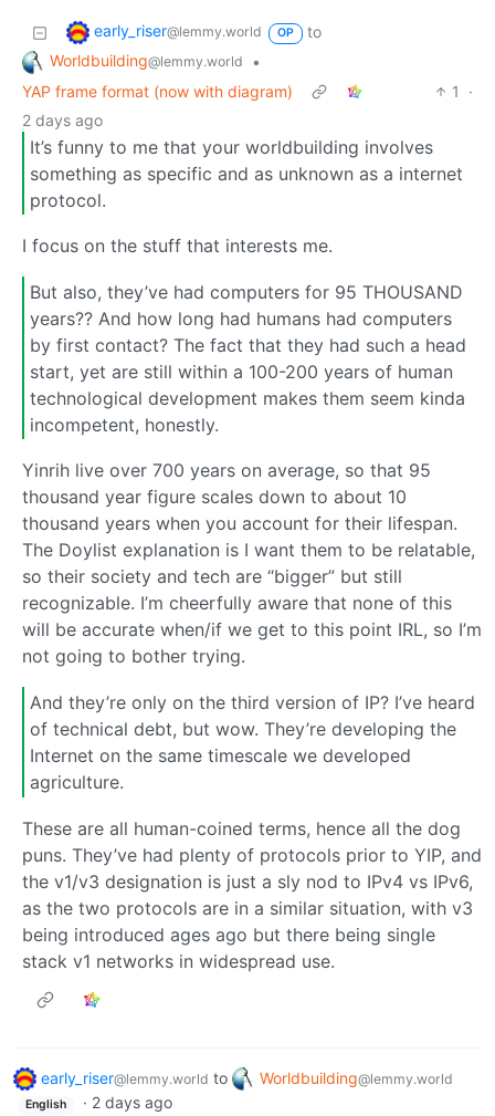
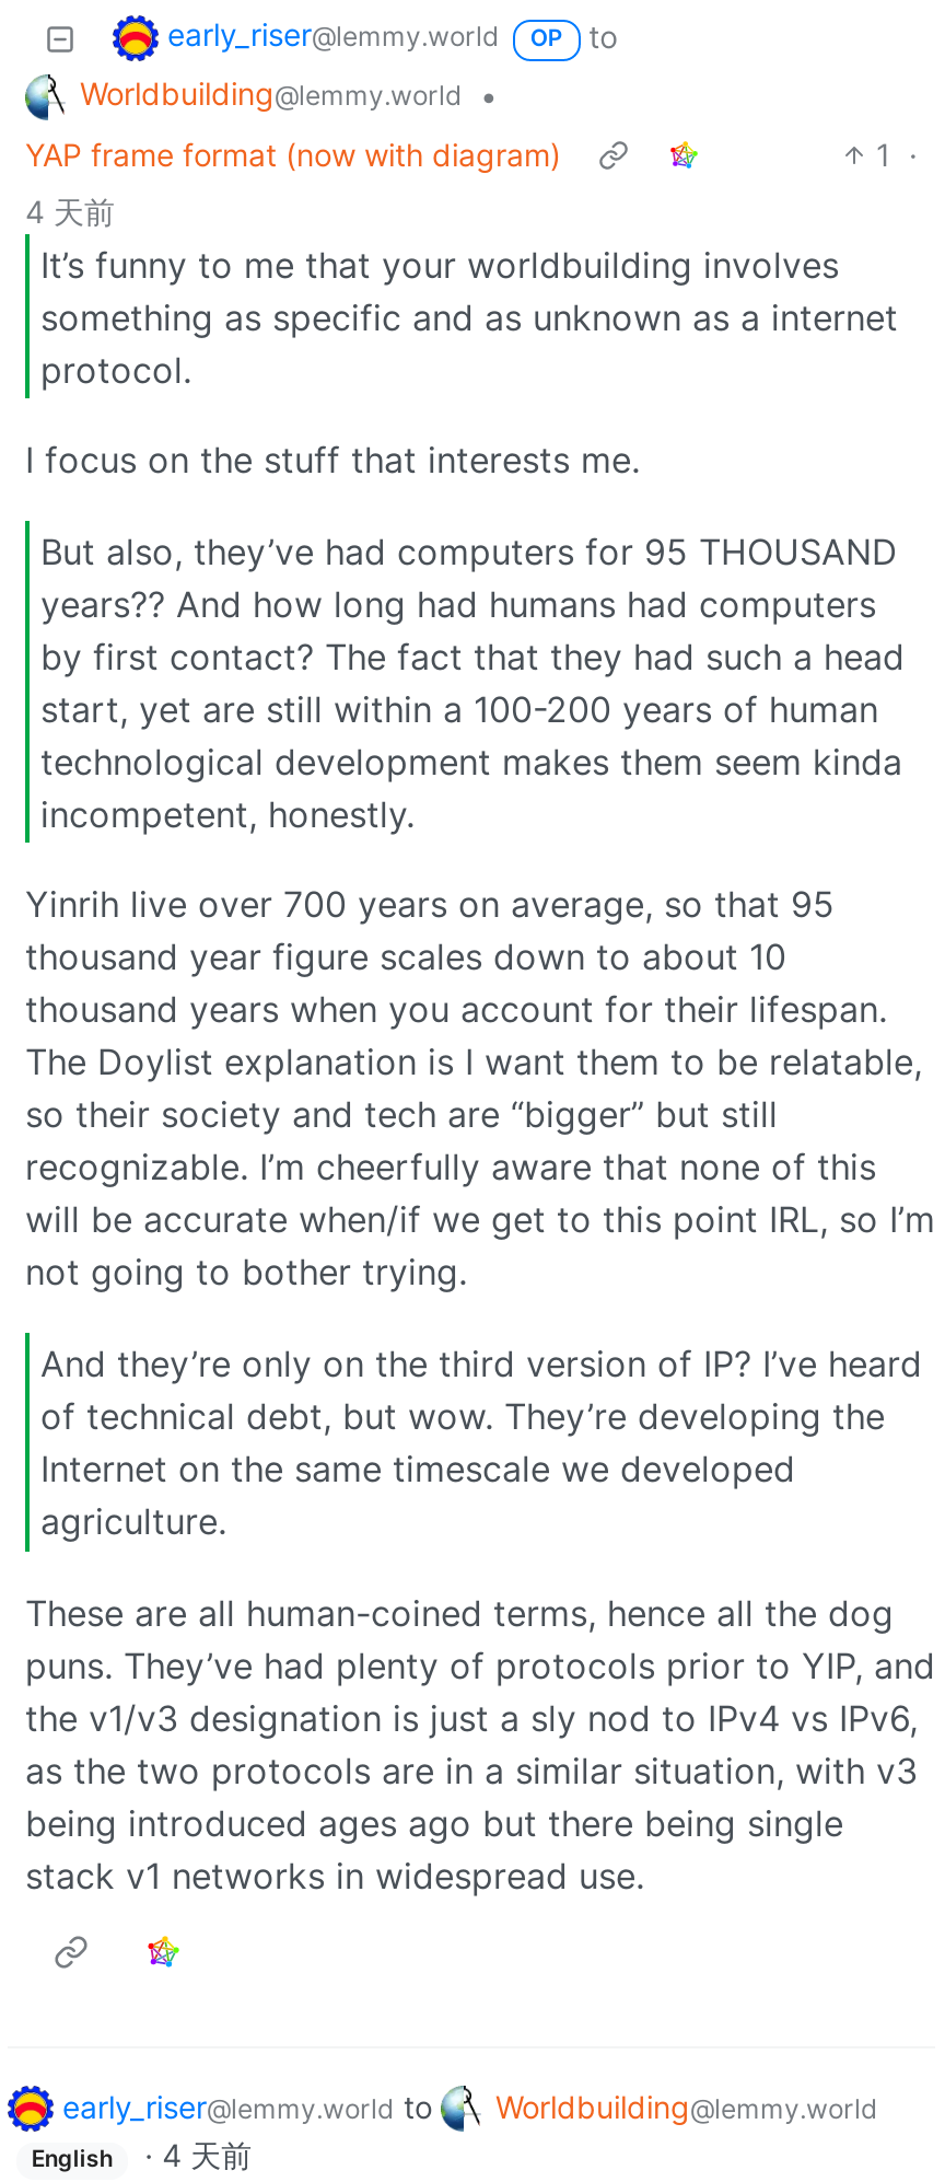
[22,111,103,129] 2 days ago -> [25,193,115,230] 4 天前
[25,1093,172,1112] English · 2 days ago -> [31,2137,252,2174] English · 4 天前

